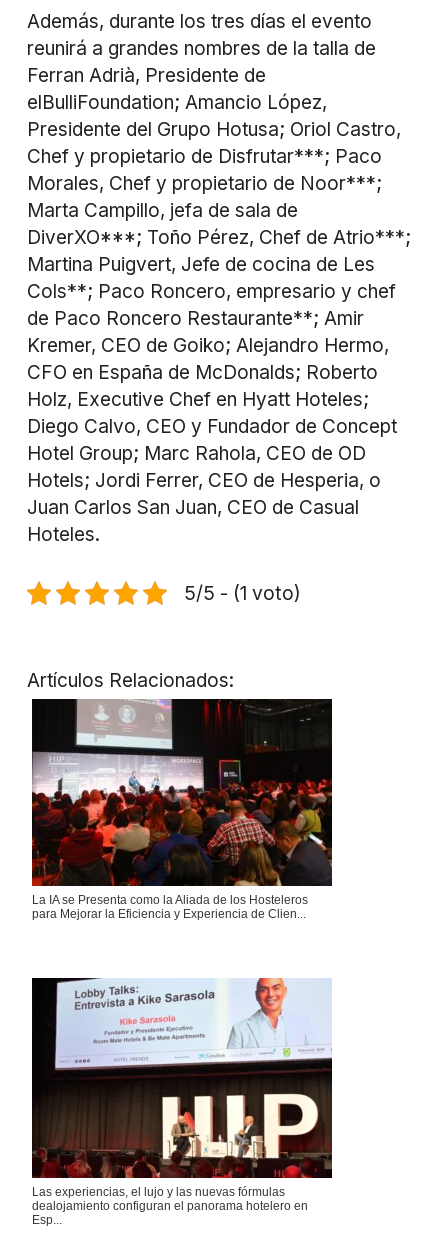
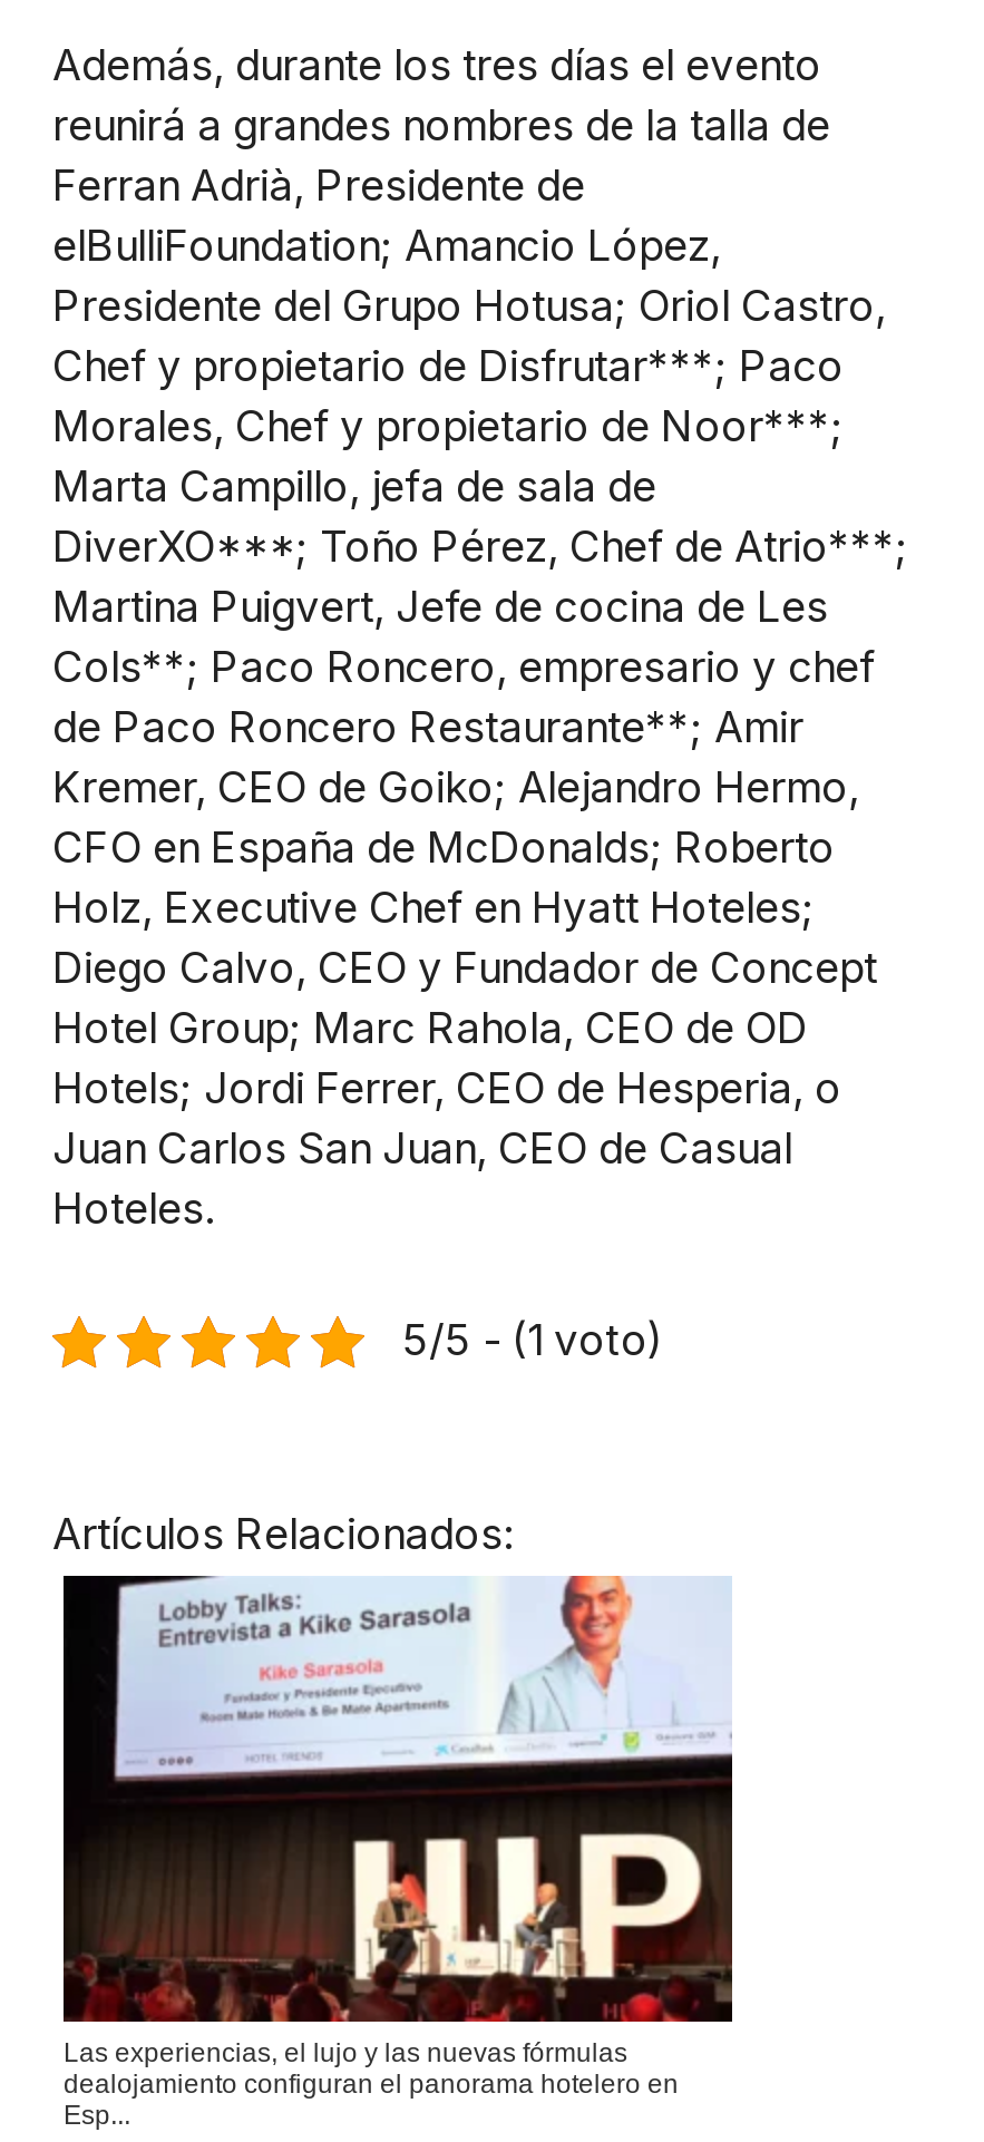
[31,698,333,921] [image] | La IA se Presenta como la Aliada de los Hosteleros | para Mejorar la Eficiencia y Experiencia de Clien... -> none

